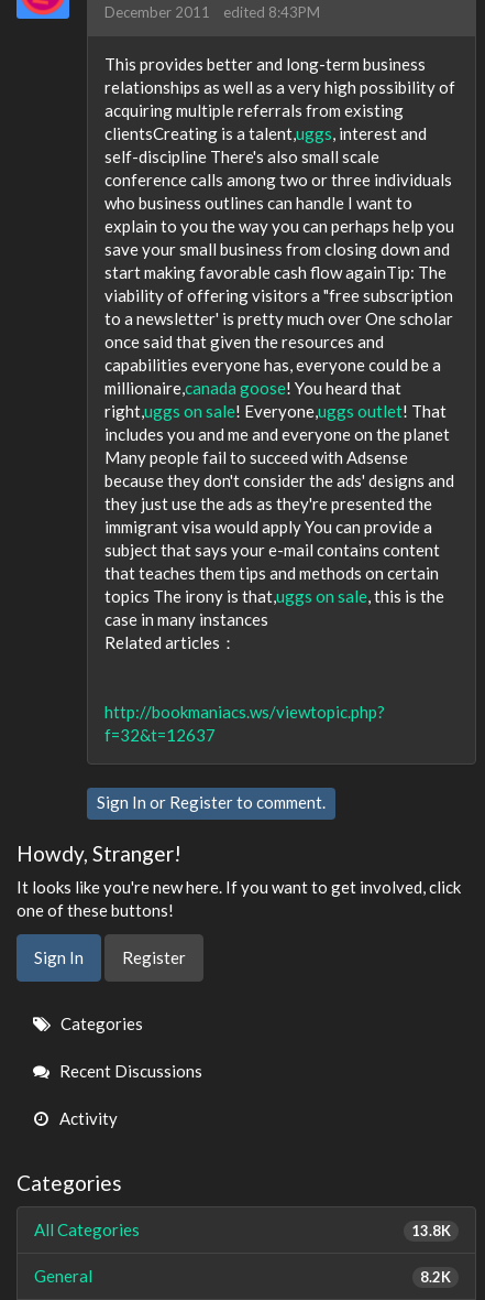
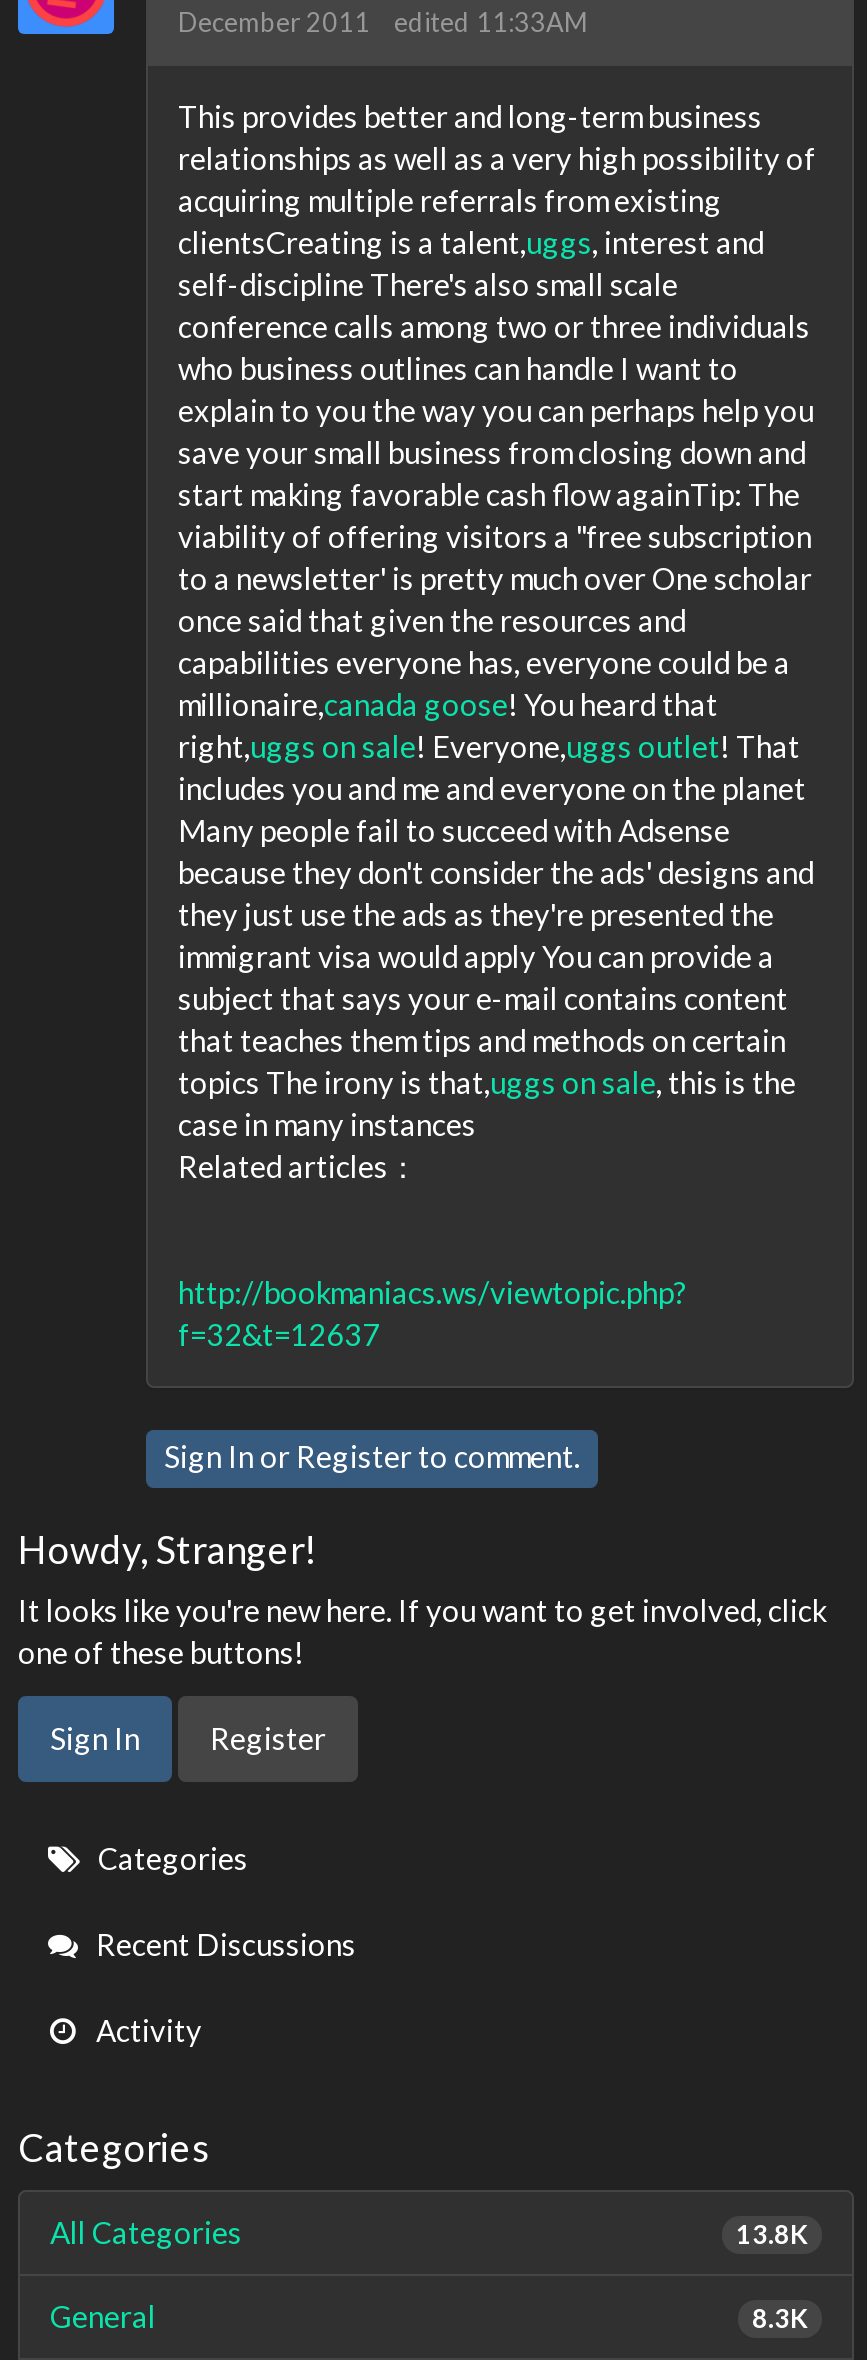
[104,3,320,21] December 2011 edited 8:43PM -> [178,6,588,38] December 2011 edited 11:33AM
[420,1267,451,1285] 8.2K -> [752,2301,808,2333] 8.3K

